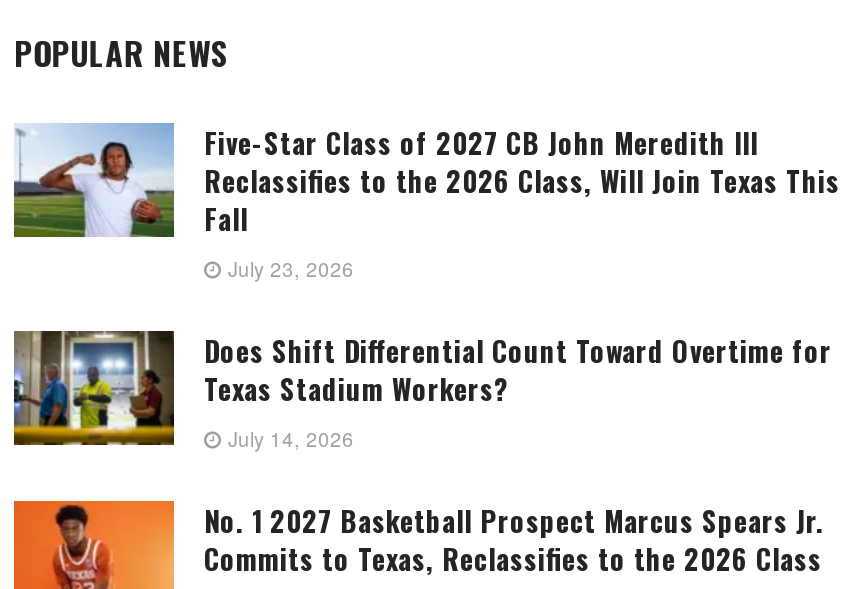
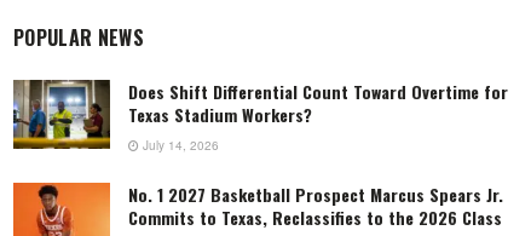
[12,121,840,283] [image] | Five-Star Class of 2027 CB John Meredith III | Reclassifies to the 2026 Class, Will Join Texas This | Fall | July 23, 2026 -> none

